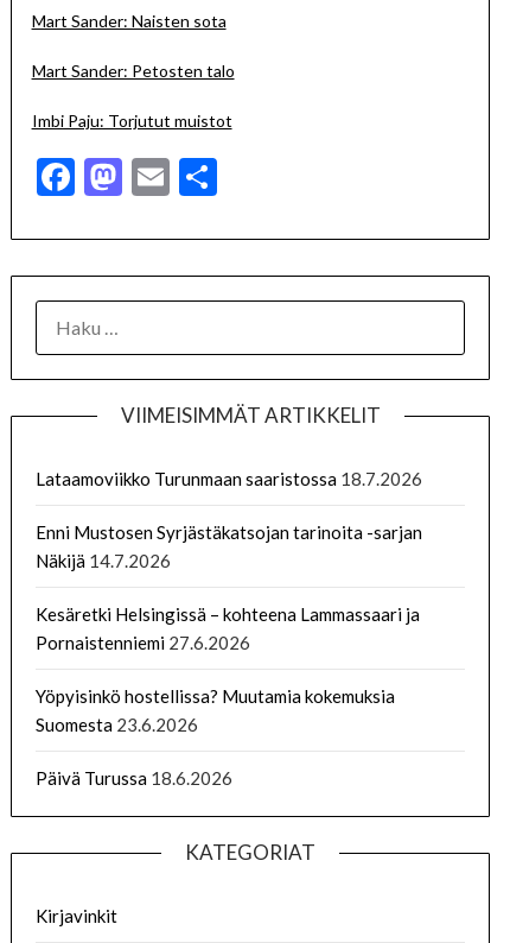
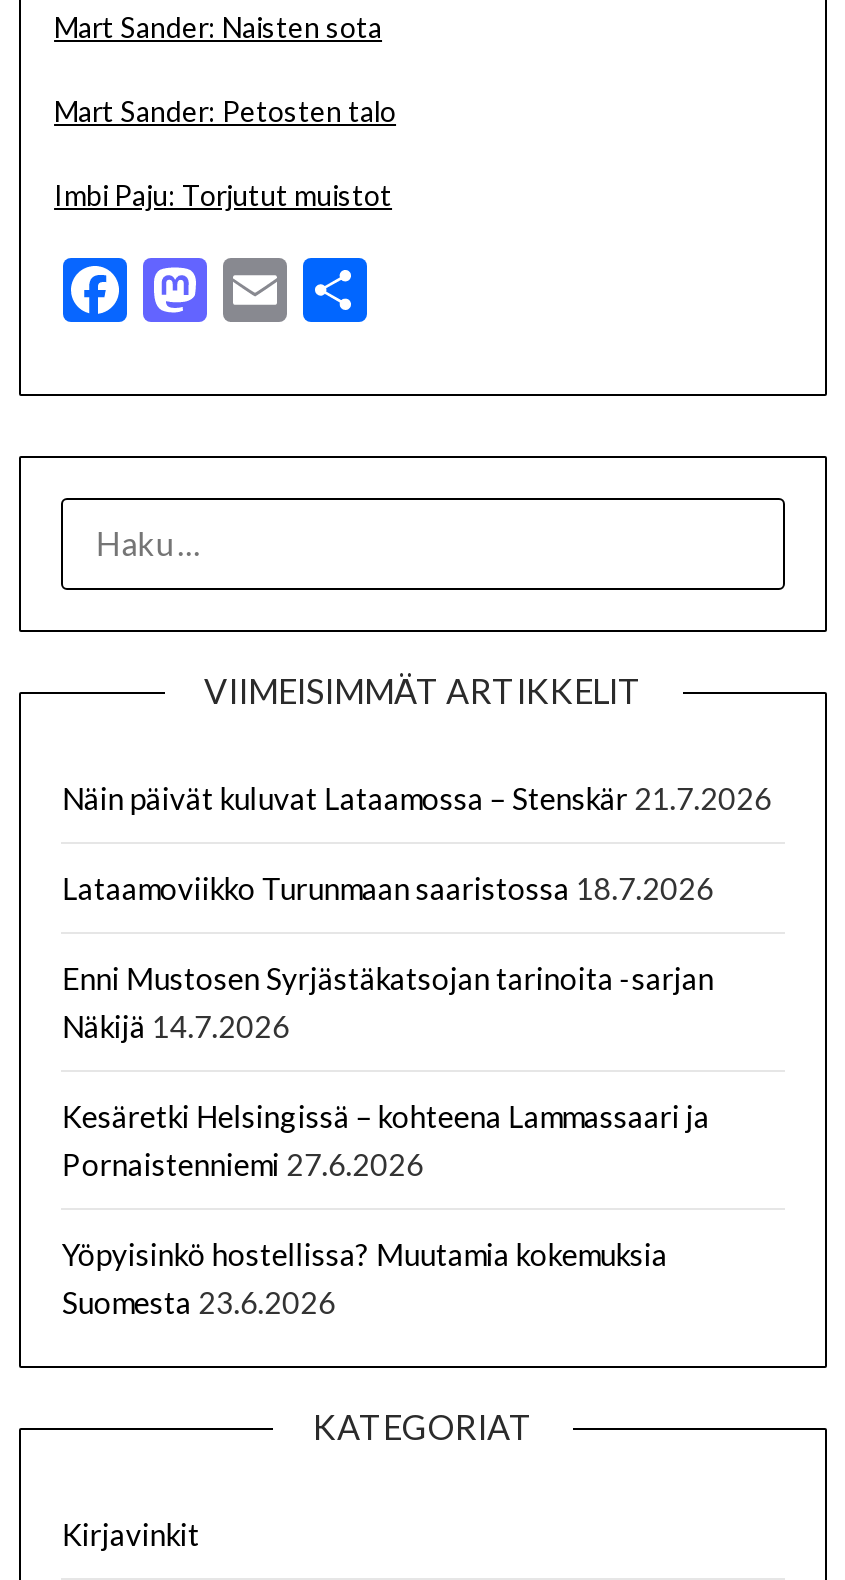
none -> [62,780,772,816] Näin päivät kuluvat Lataamossa – Stenskär 21.7.2026
moved [36,468,423,735] -> [62,870,714,1320]: Lataamoviikko Turunmaan saaristossa 18.7.2026 | Enni Mustosen Syrjästäkatsojan tarinoita -sarjan | Näkijä 14.7.2026 | Kesäretki Helsingissä – kohteena Lammassaari ja | Pornaistenniemi 27.6.2026 | Yöpyisinkö hostellissa? Muutamia kokemuksia | Suomesta 23.6.2026
[36,767,233,789] Päivä Turussa 18.6.2026 -> none

